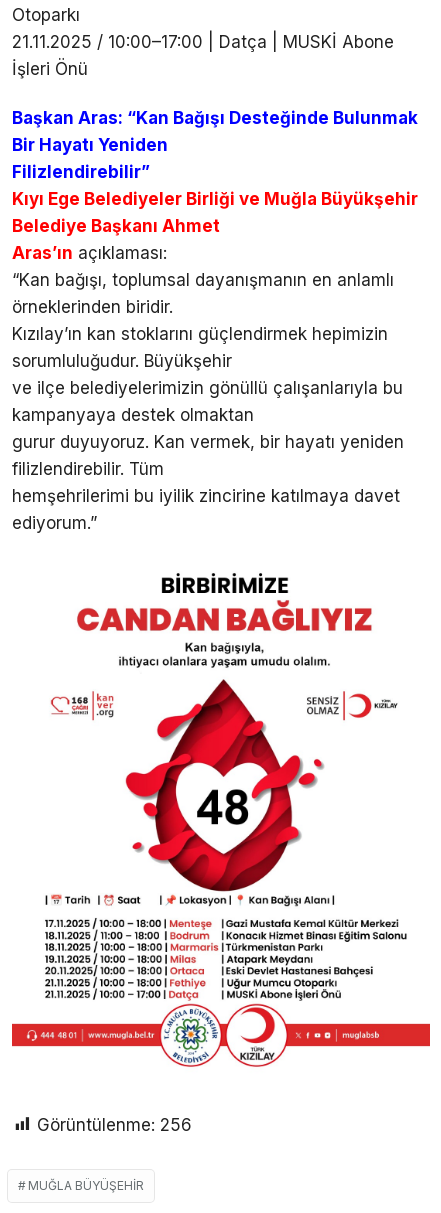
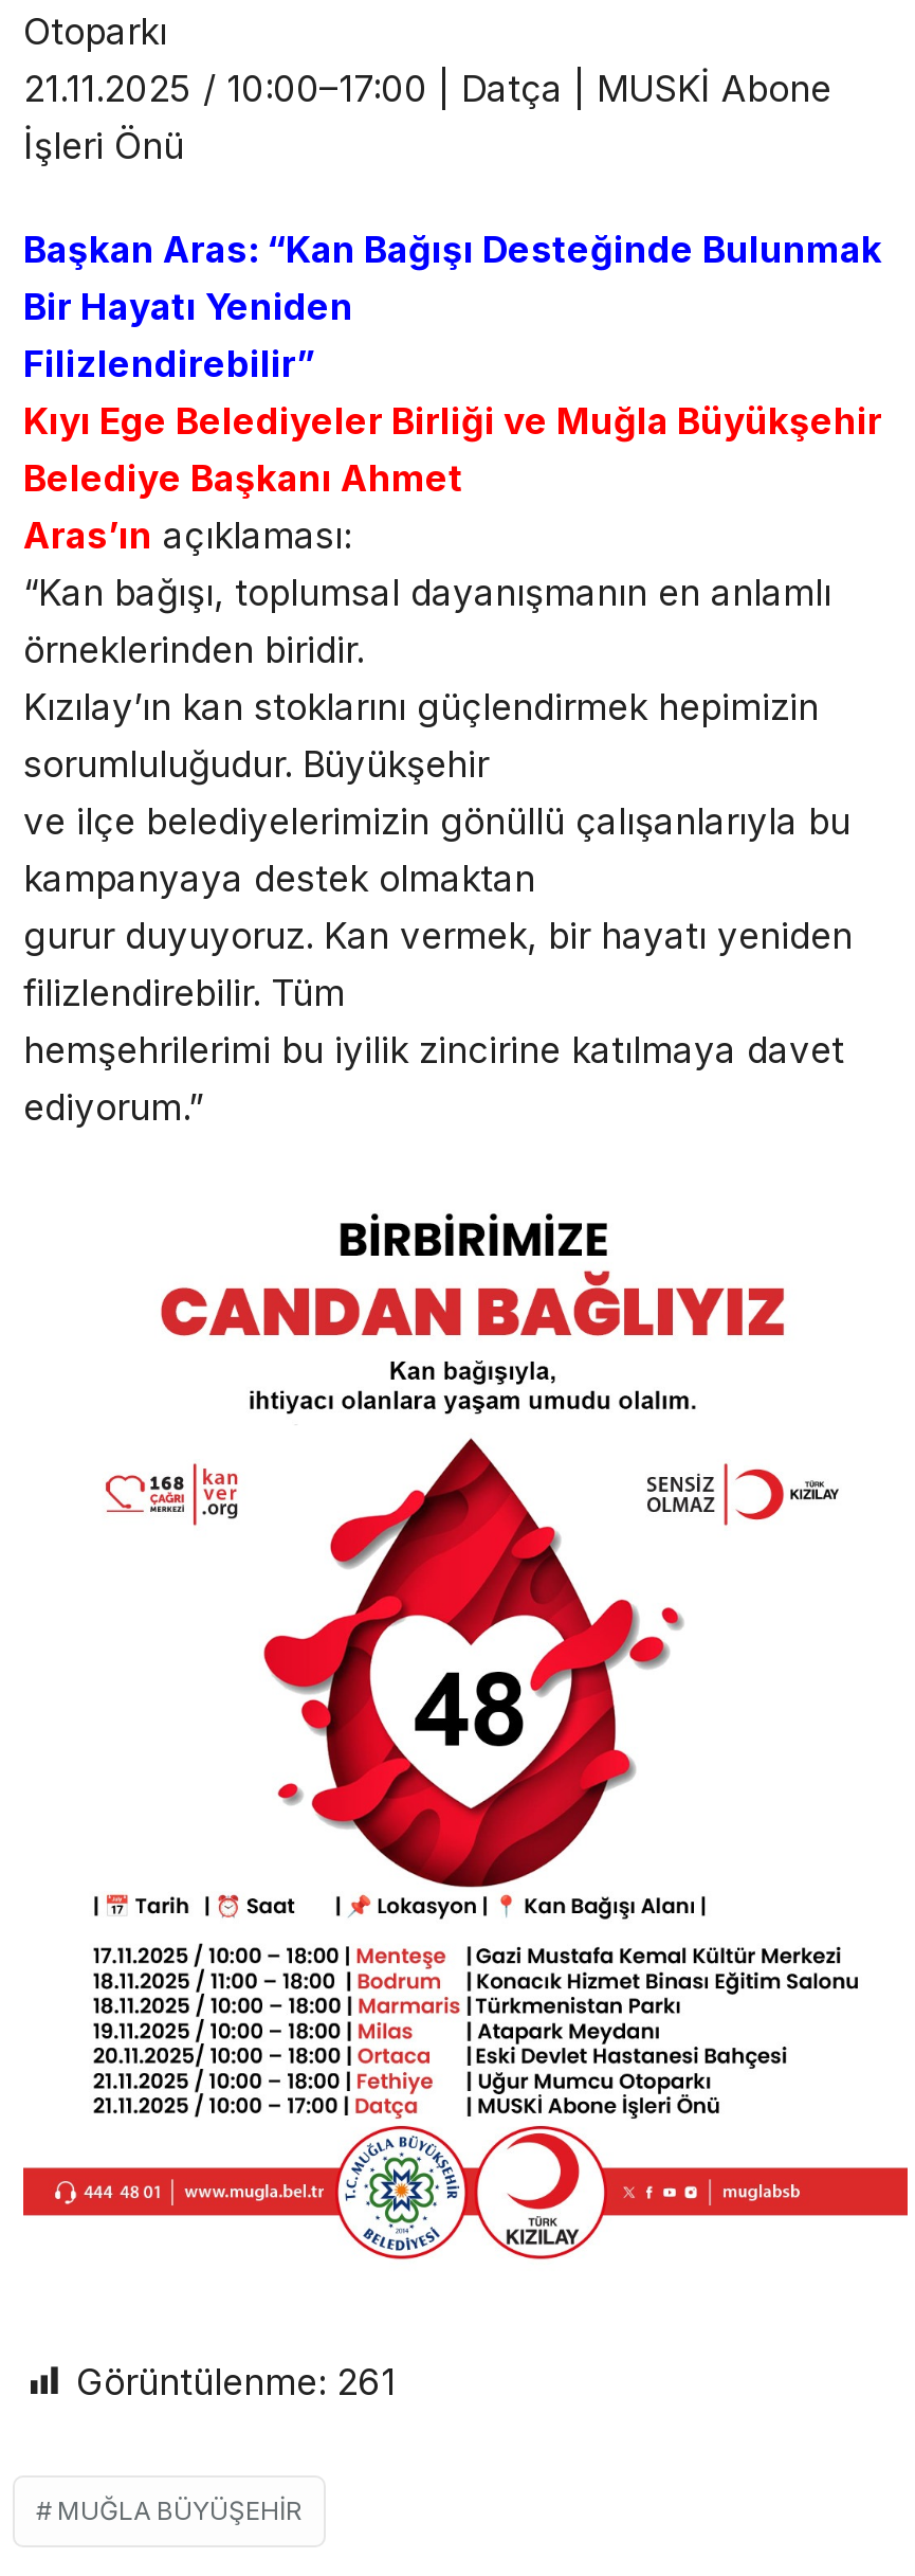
[37,1114,192,1134] Görüntülenme: 256 -> [76,2360,396,2402] Görüntülenme: 261

